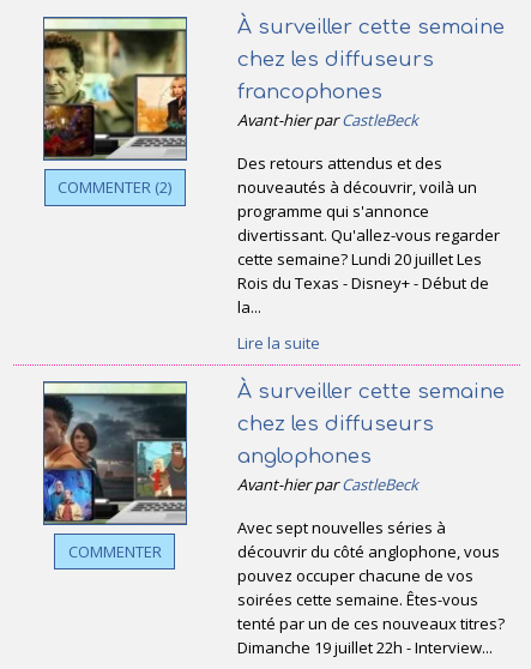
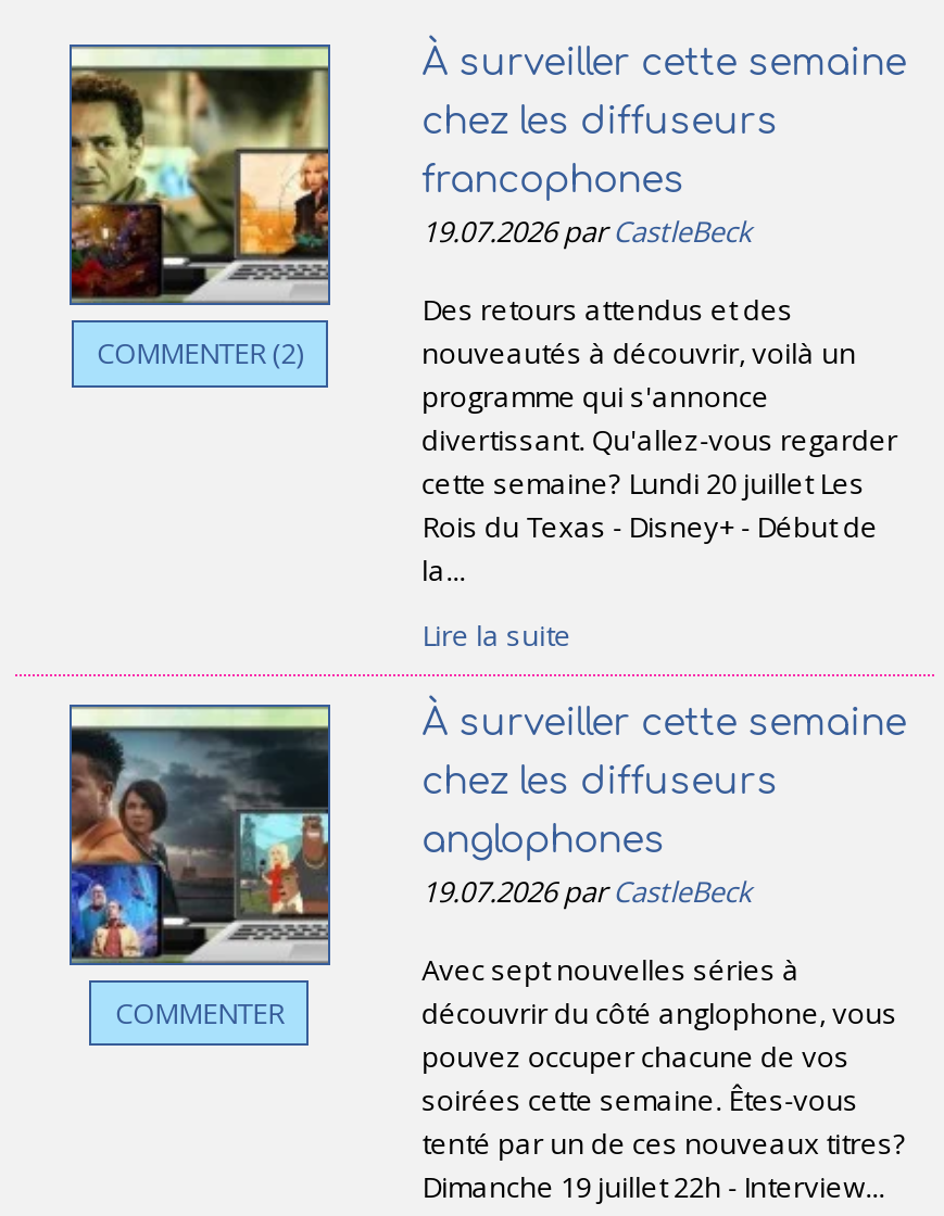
[237,109,418,130] Avant-hier parCastleBeck -> [422,211,752,250] 19.07.2026 parCastleBeck
[237,473,418,495] Avant-hier parCastleBeck -> [422,871,752,910] 19.07.2026 parCastleBeck

